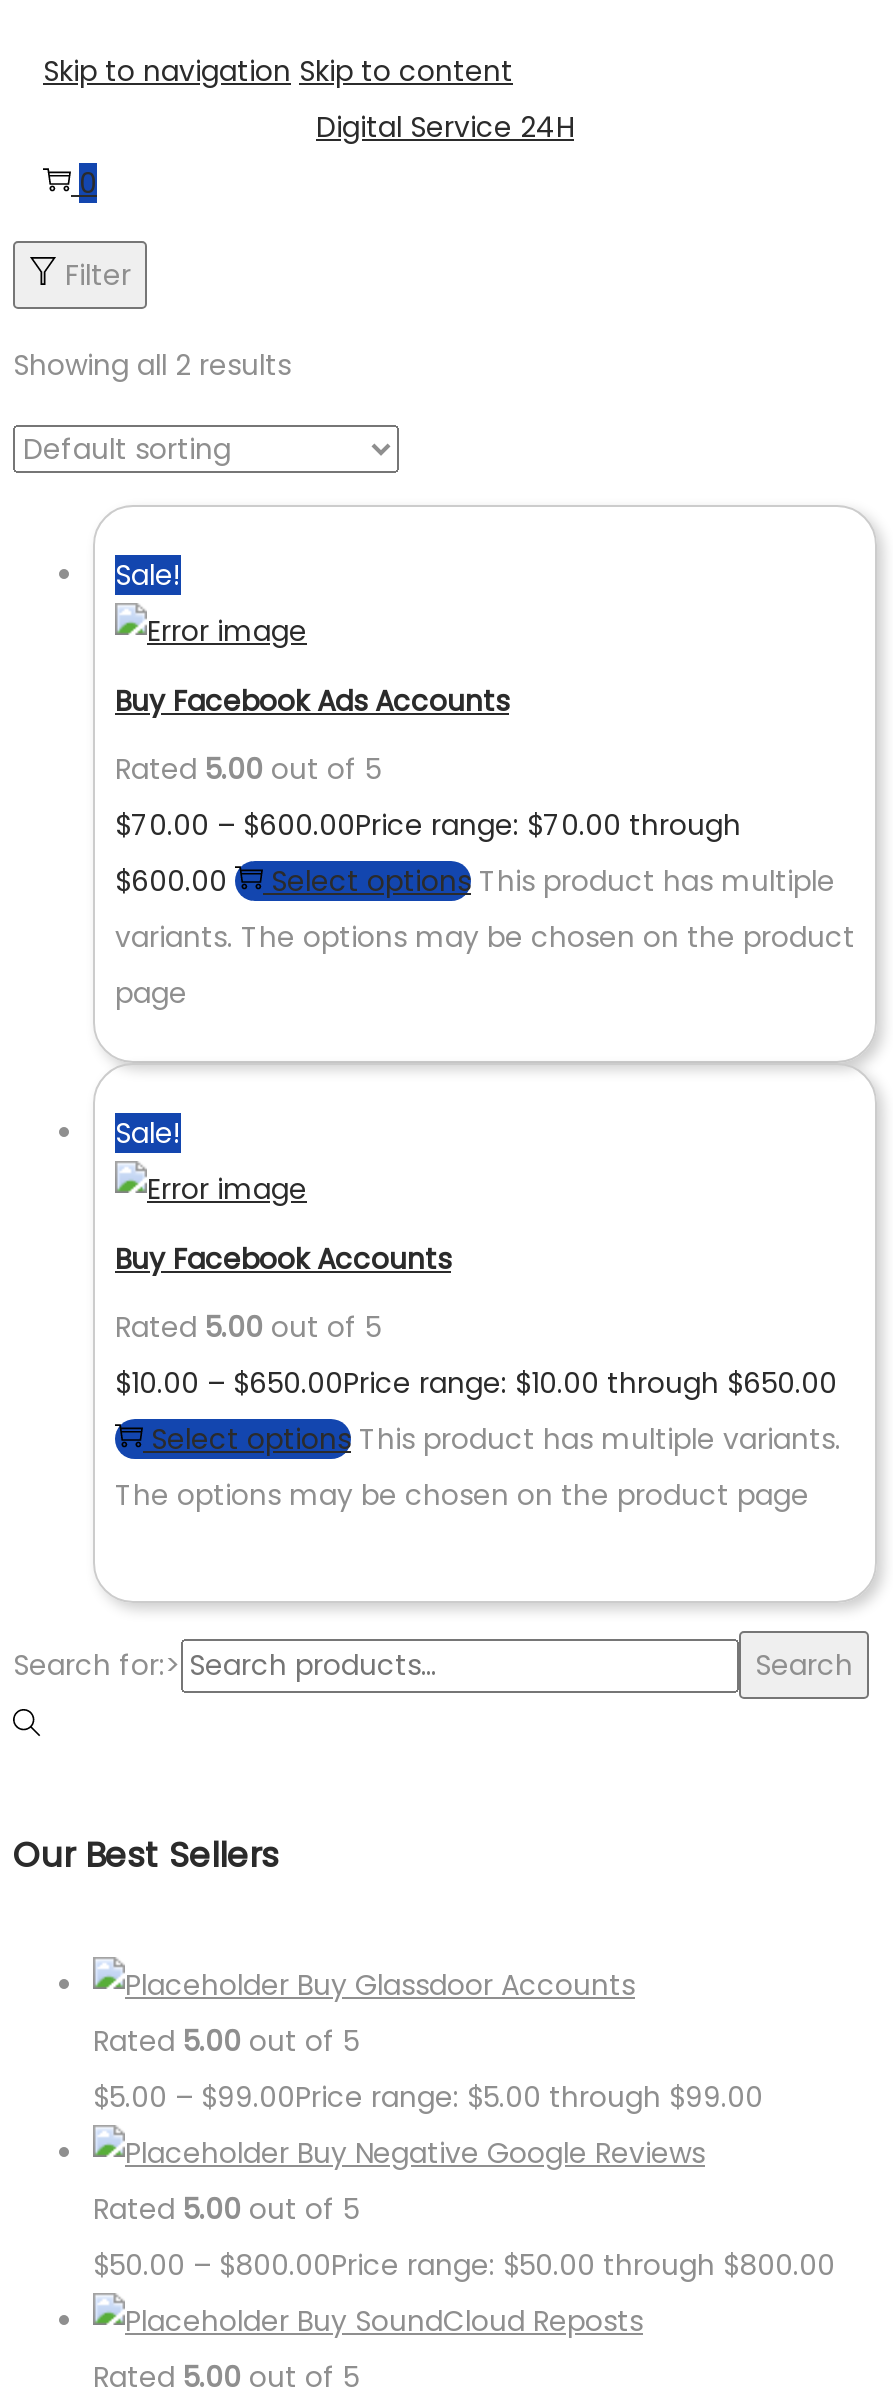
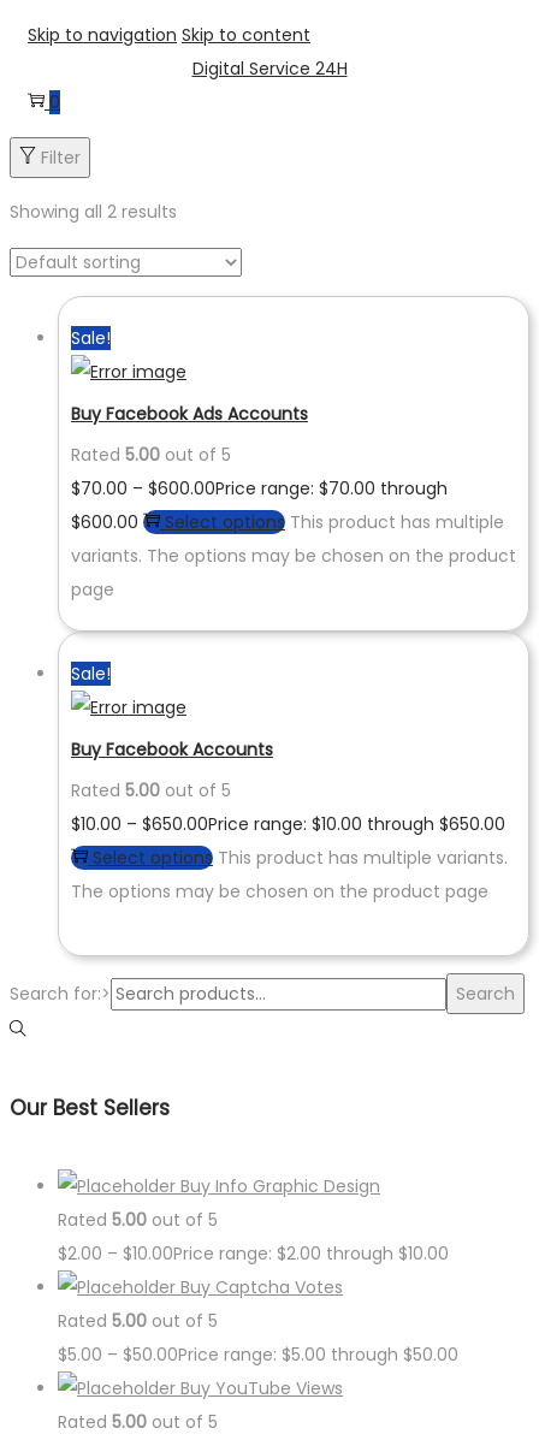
[297,1965,635,2005] Buy Glassdoor Accounts -> [180,1174,380,1198] Buy Info Graphic Design
[93,2077,763,2173] $5.00 – $99.00Price range: $5.00 through $99.00 | Buy Negative Google Reviews -> [58,1242,449,1299] $2.00 – $10.00Price range: $2.00 through $10.00 | Buy Captcha Votes
[93,2245,835,2285] $50.00 – $800.00Price range: $50.00 through $800.00 -> [58,1343,458,1367] $5.00 – $50.00Price range: $5.00 through $50.00
[297,2301,643,2341] Buy SoundCloud Reposts -> [180,1376,343,1400] Buy YouTube Views

